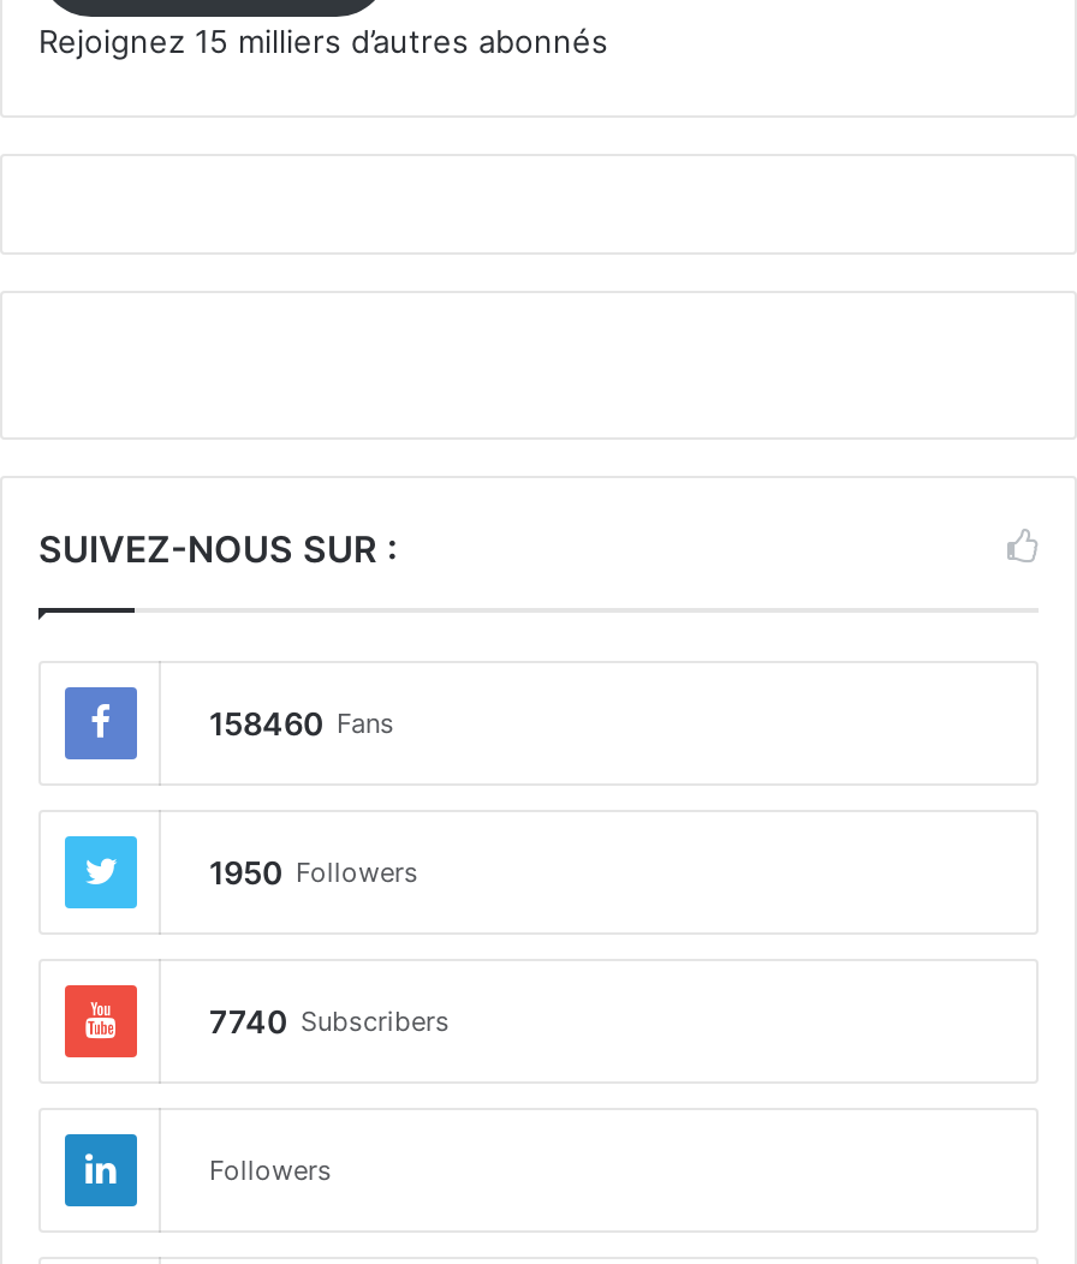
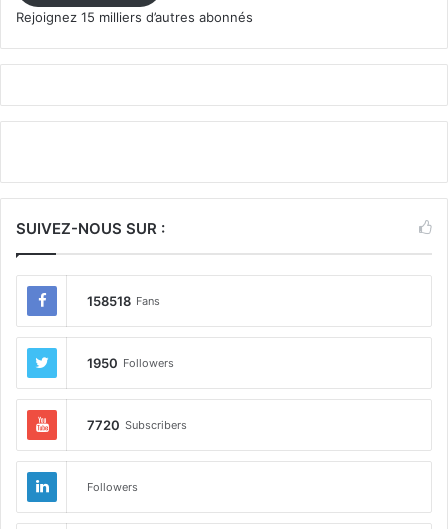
[209,705,394,743] 158460 Fans -> [87,293,160,309] 158518 Fans
[209,1003,450,1041] 7740 Subscribers -> [87,417,187,433] 7720 Subscribers

